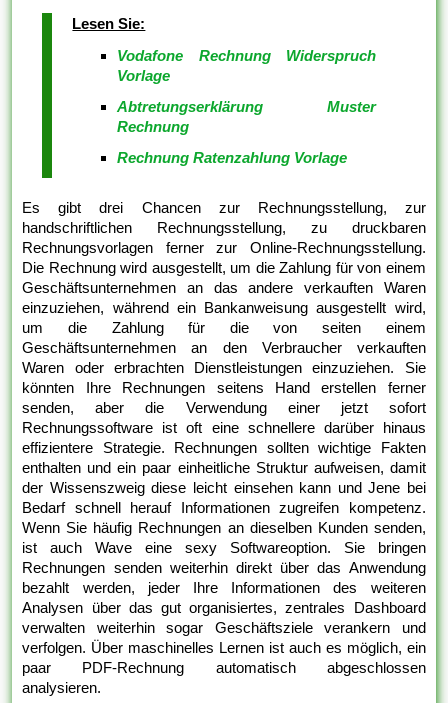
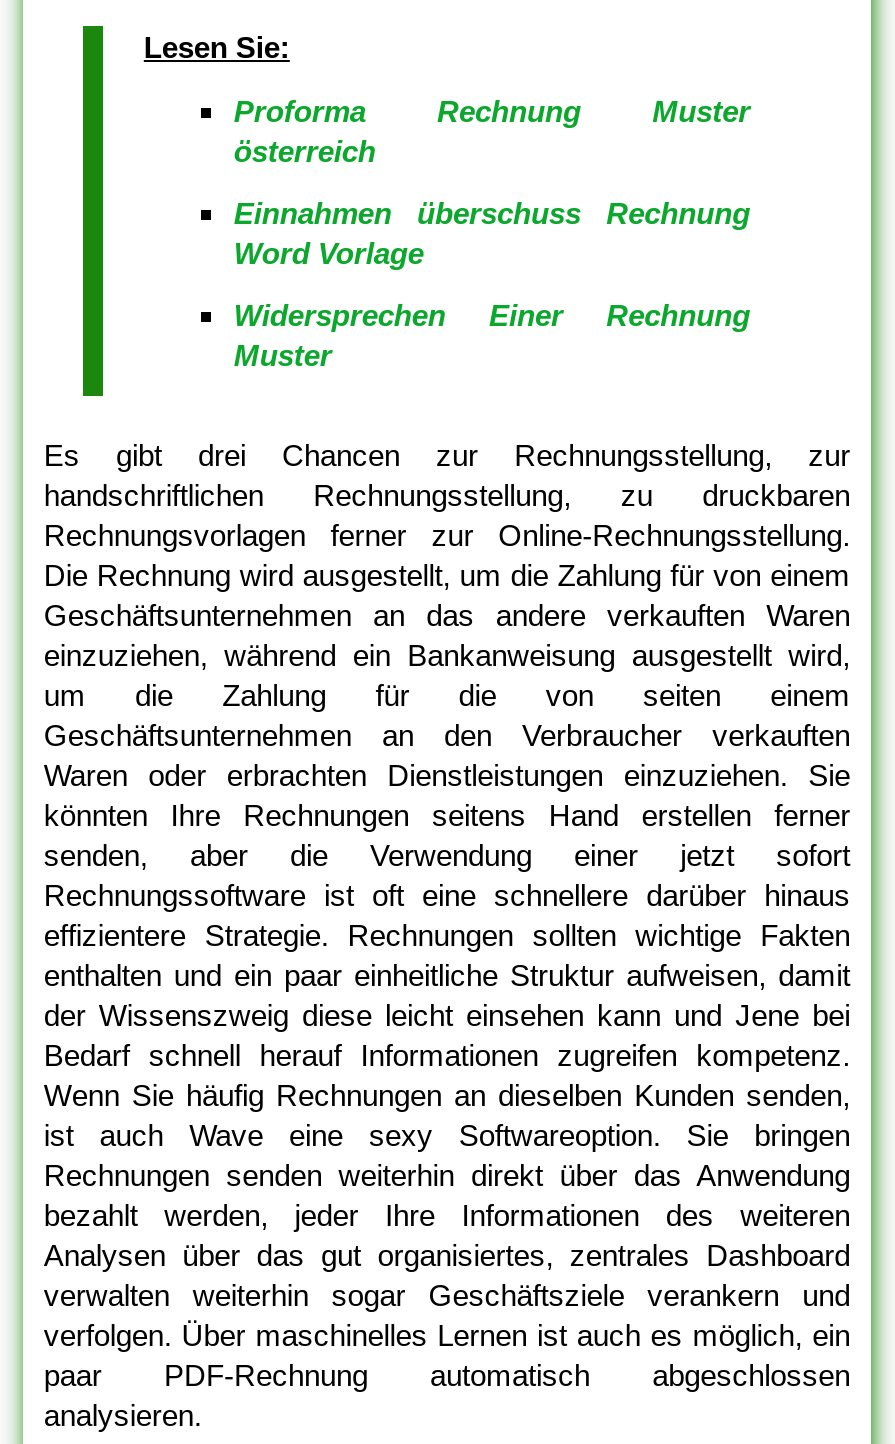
[117,47,376,84] Vodafone Rechnung Widerspruch | Vorlage -> [234,94,750,168] Proforma Rechnung Muster | österreich
[117,98,376,135] Abtretungserklärung Muster | Rechnung -> [234,196,750,270] Einnahmen überschuss Rechnung | Word Vorlage
[117,149,347,166] Rechnung Ratenzahlung Vorlage -> [234,298,750,372] Widersprechen Einer Rechnung | Muster

